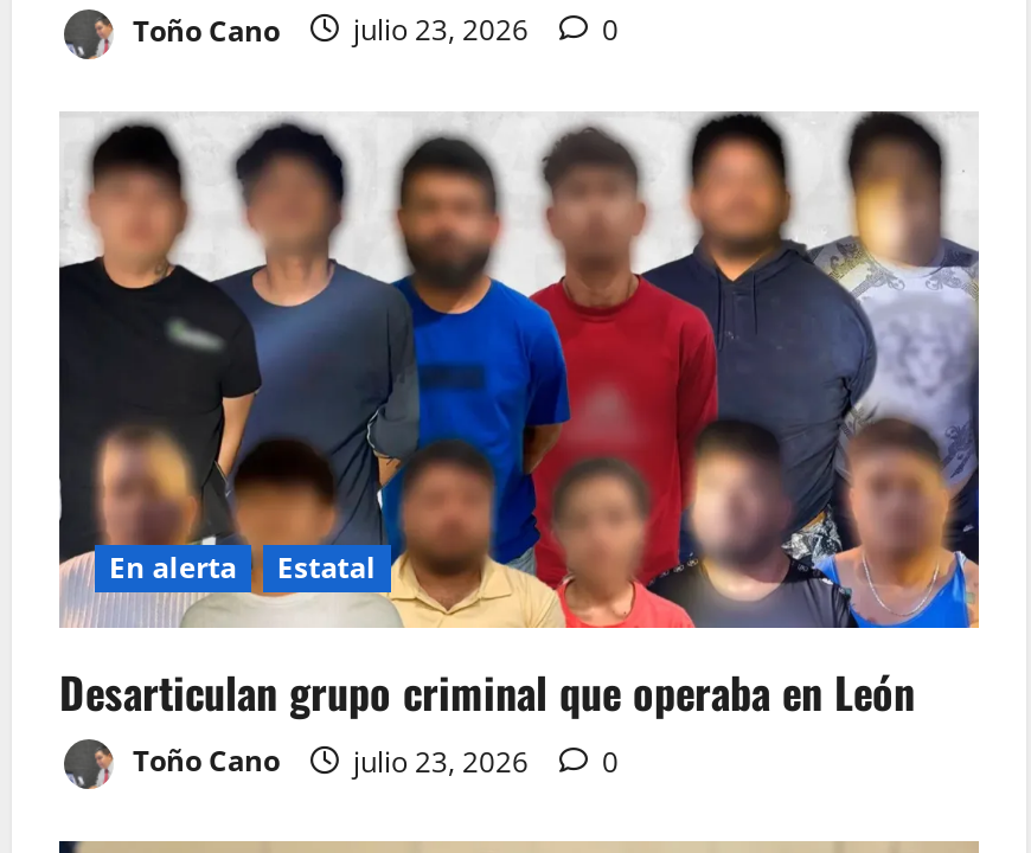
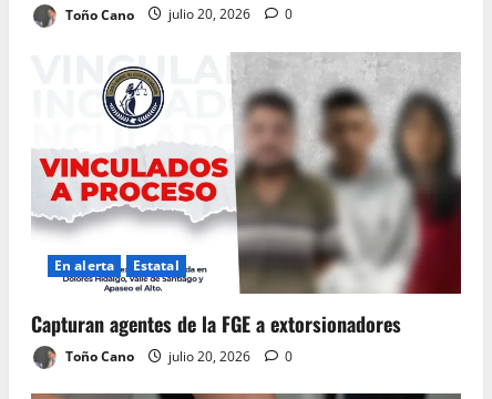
[126,10,619,51] Toño Cano julio 23, 2026 0 -> [62,5,293,24] Toño Cano julio 20, 2026 0
[57,111,981,722] [image] | Desarticulan grupo criminal que operaba en León -> [31,53,462,338] [image] | Capturan agentes de la FGE a extorsionadores
[126,741,619,781] Toño Cano julio 23, 2026 0 -> [62,347,293,365] Toño Cano julio 20, 2026 0

